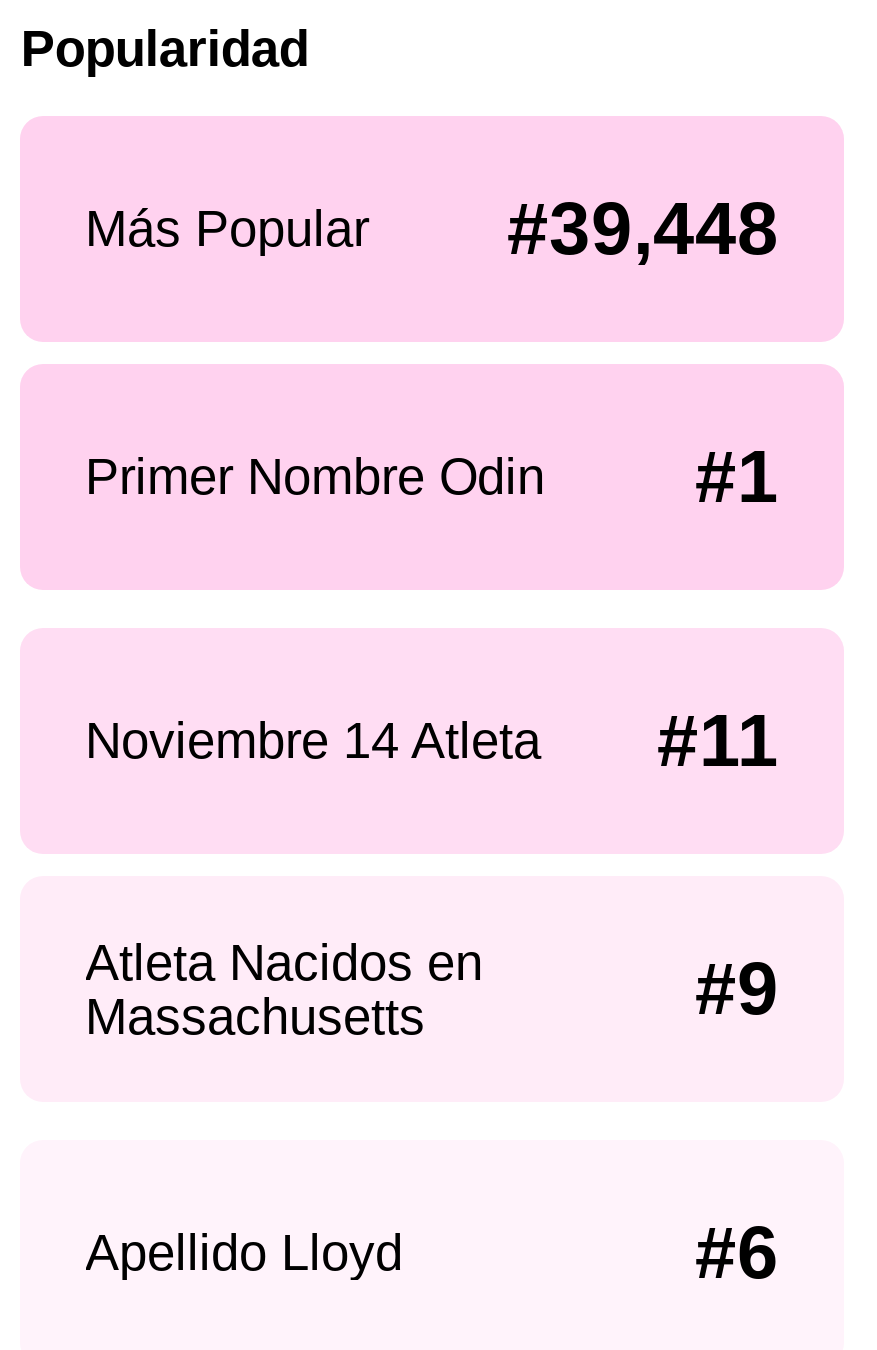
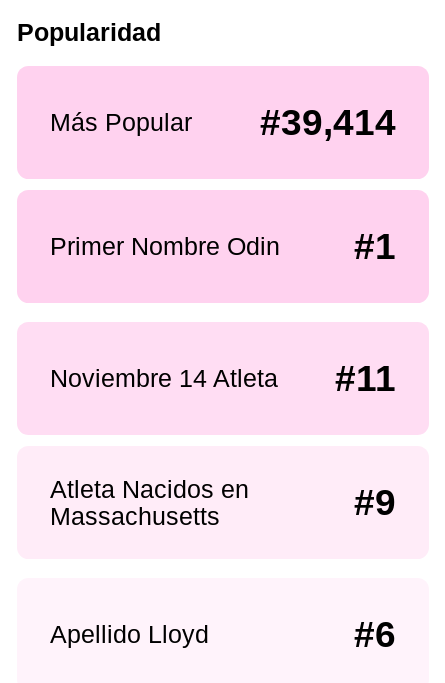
[507,188,779,270] #39,448 -> [260,102,396,143] #39,414

